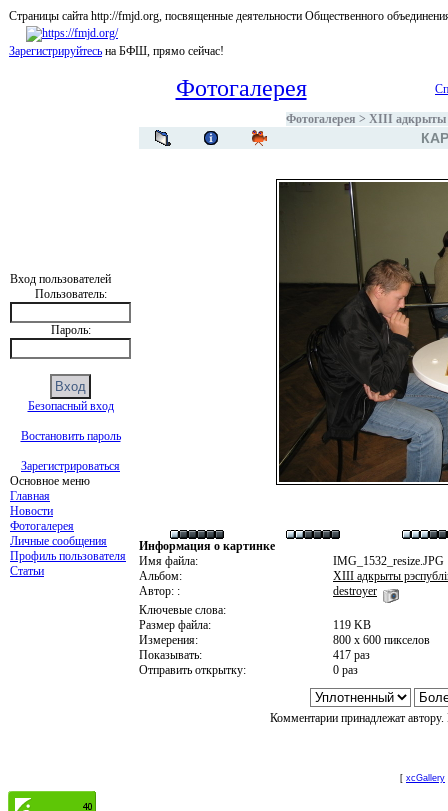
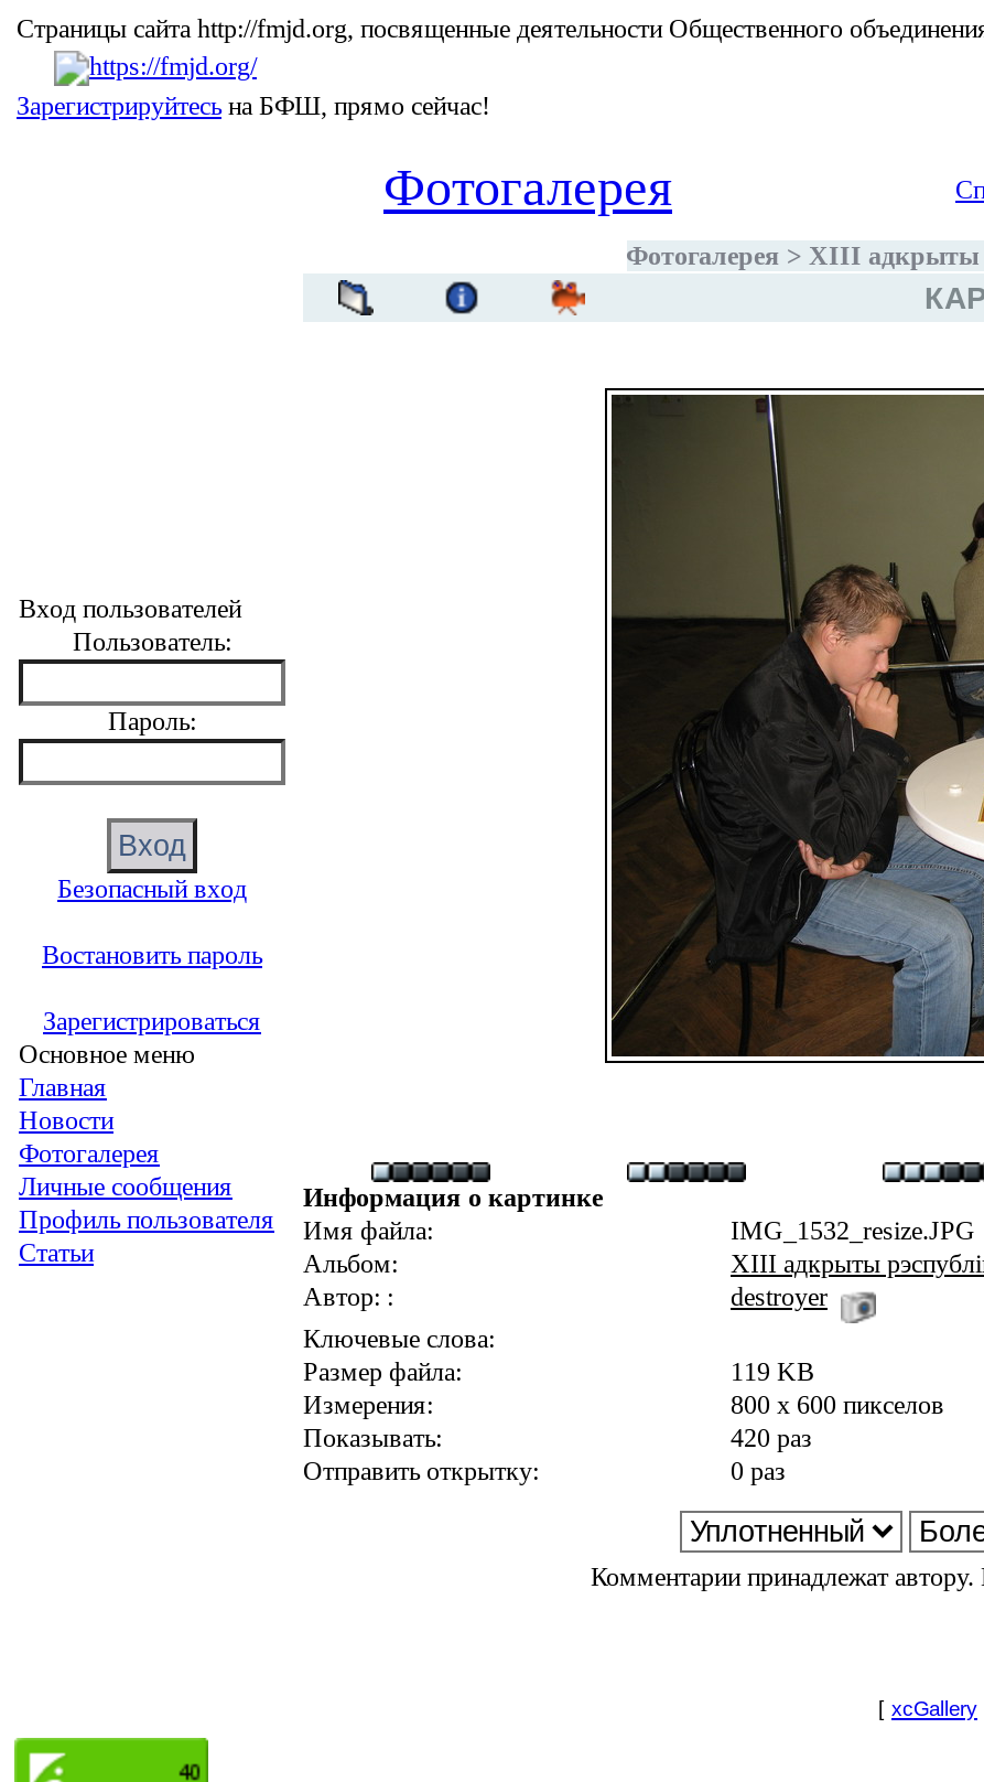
[333,648,370,662] 417 раз -> [731,1423,812,1453] 420 раз

